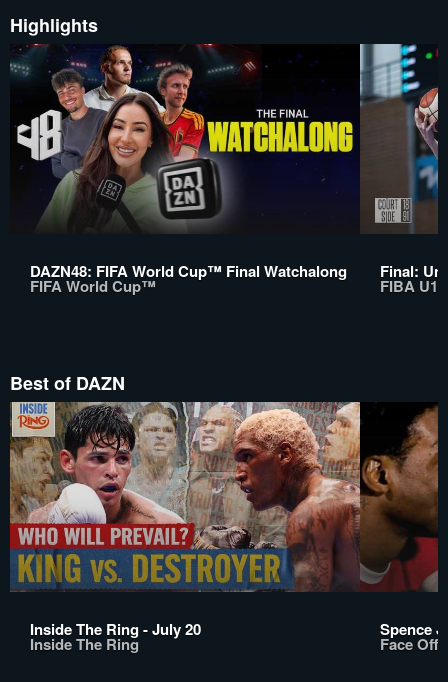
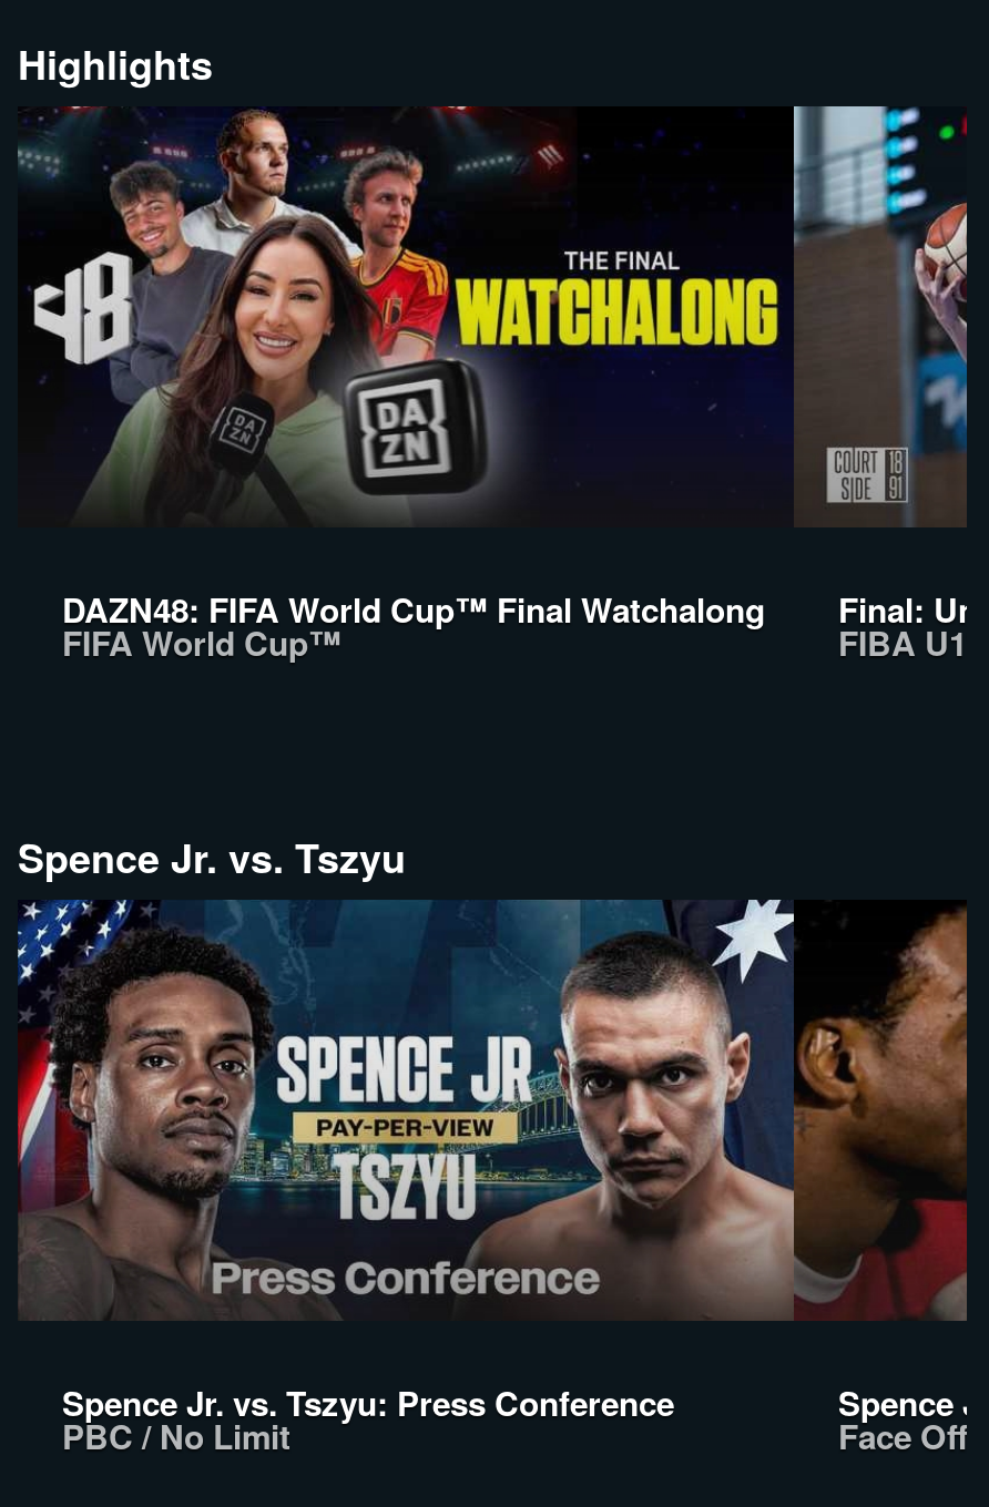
[10,370,125,396] Best of DAZN -> [18,829,406,886] Spence Jr. vs. Tszyu
[9,401,361,655] [image] | Inside The Ring - July 20 | Inside The Ring -> [16,900,796,1460] [image] | Spence Jr. vs. Tszyu: Press Conference | PBC / No Limit

